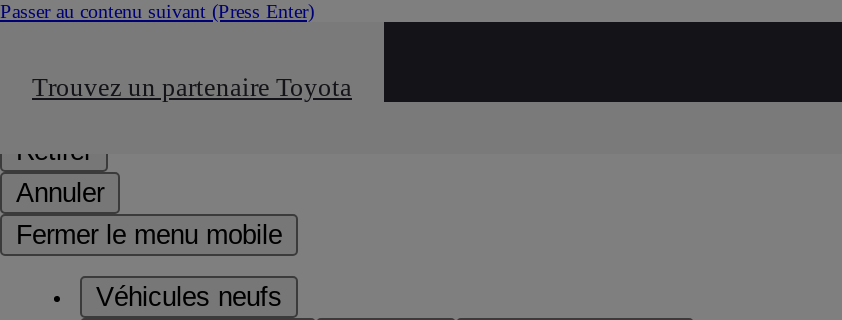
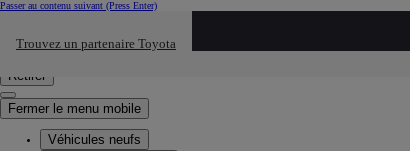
[16,178,104,208] Annuler -> none

